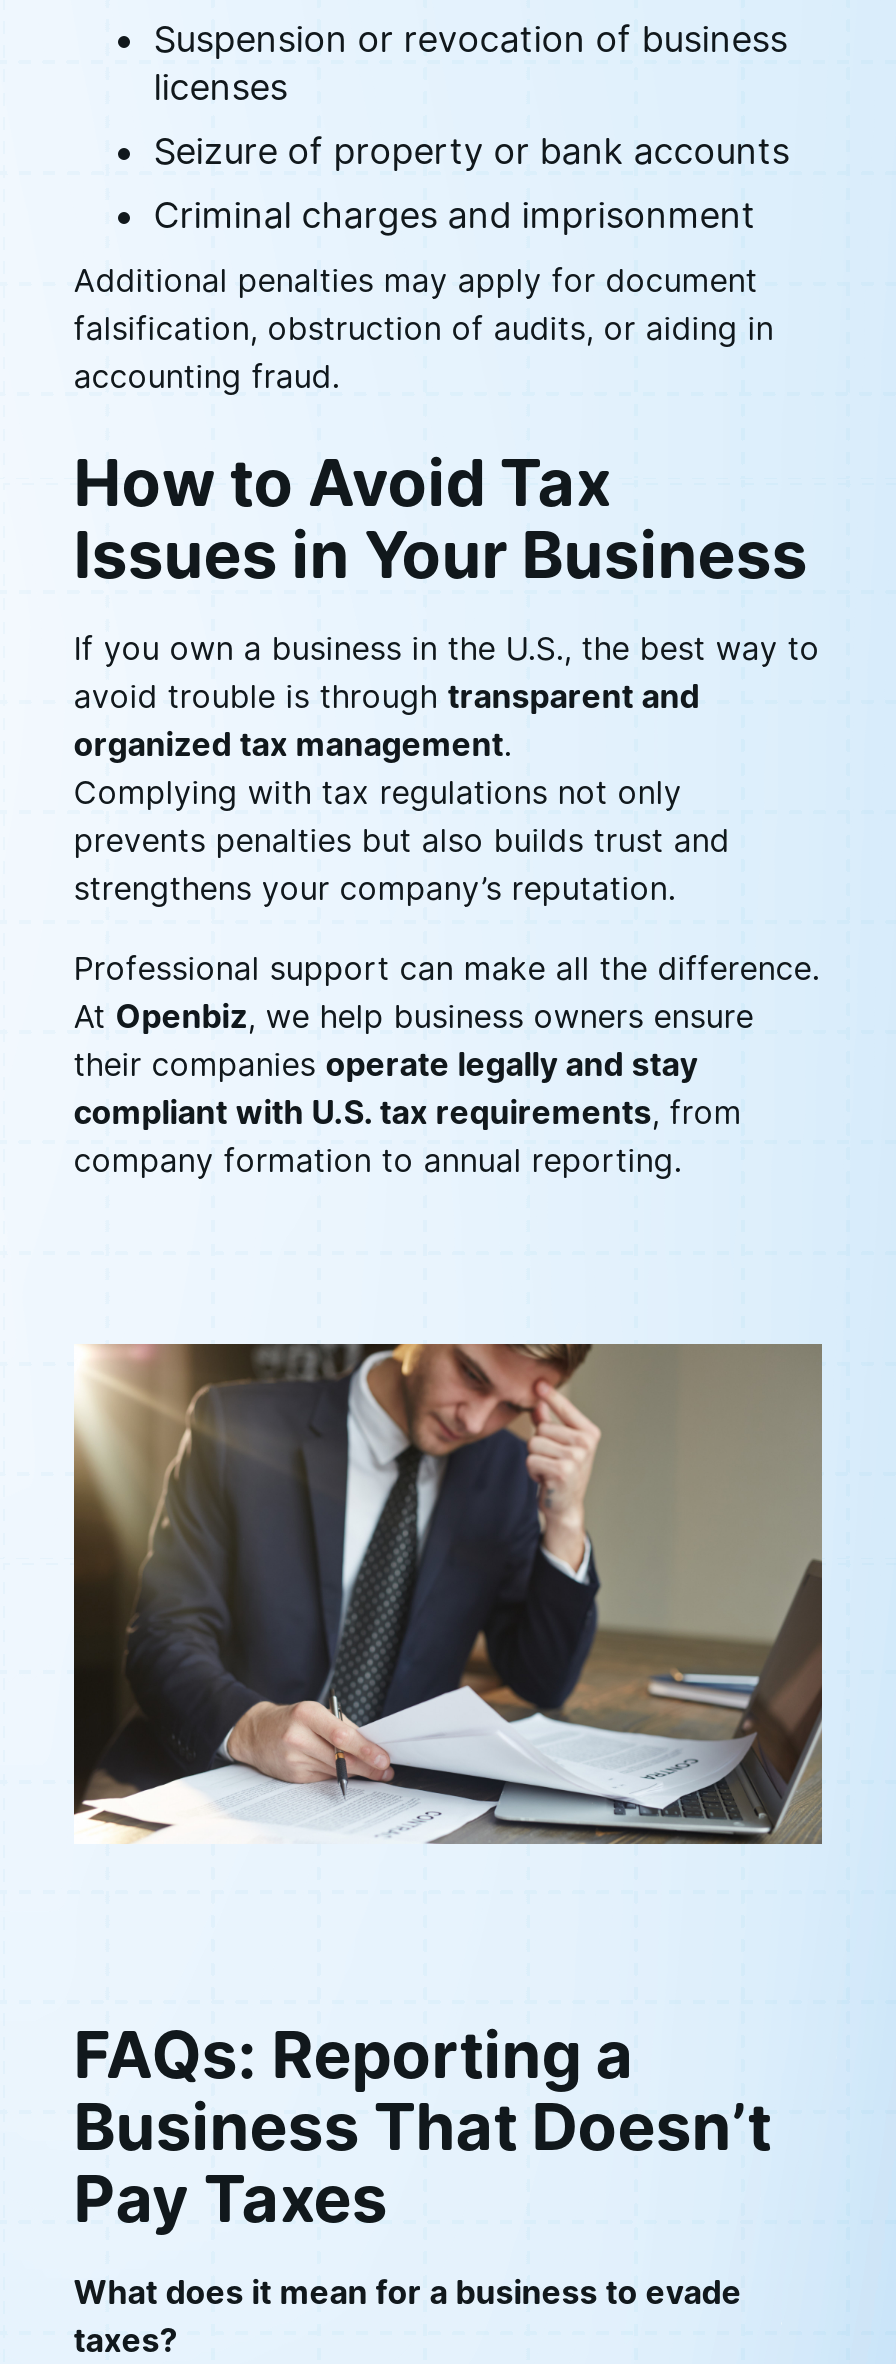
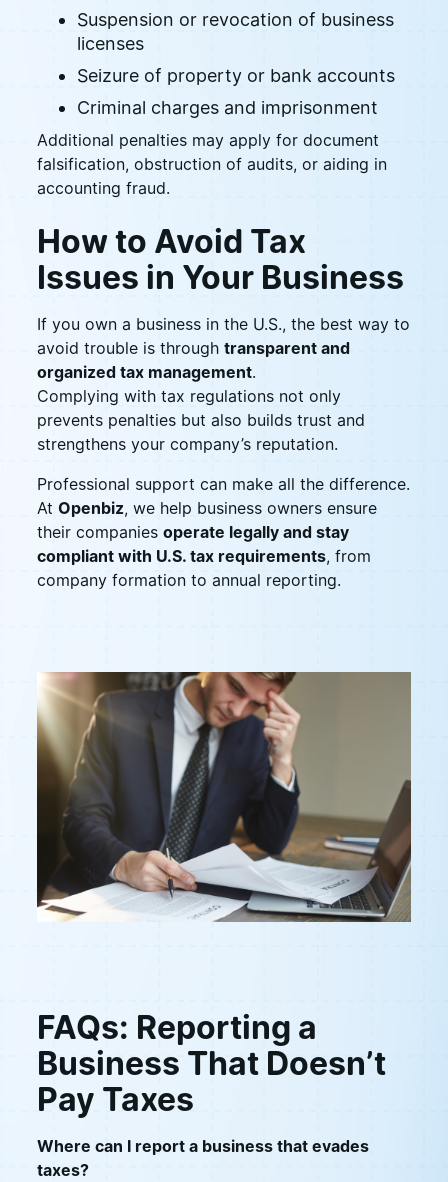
[74,2271,742,2311] What does it mean for a business to evade -> [37,1135,369,1155] Where can I report a business that evades

